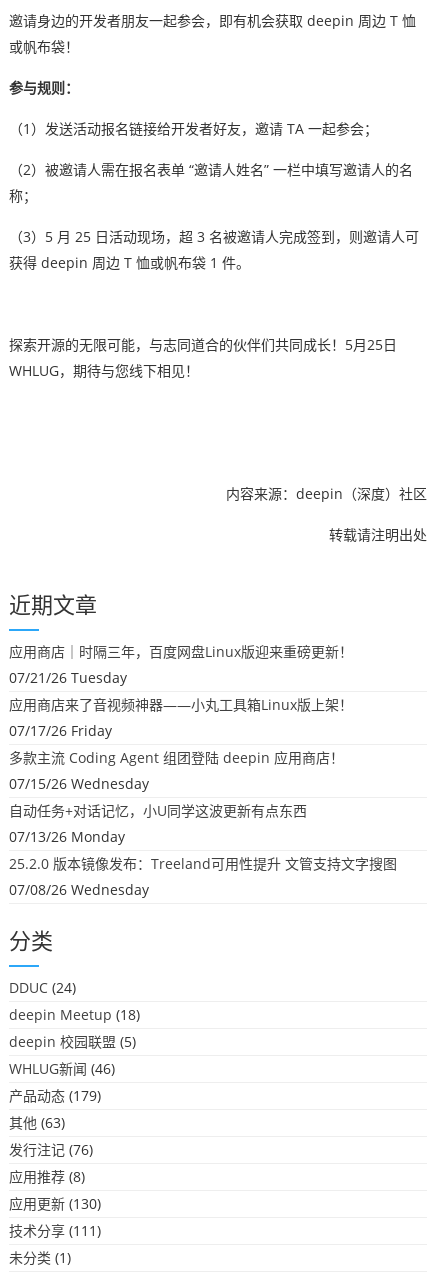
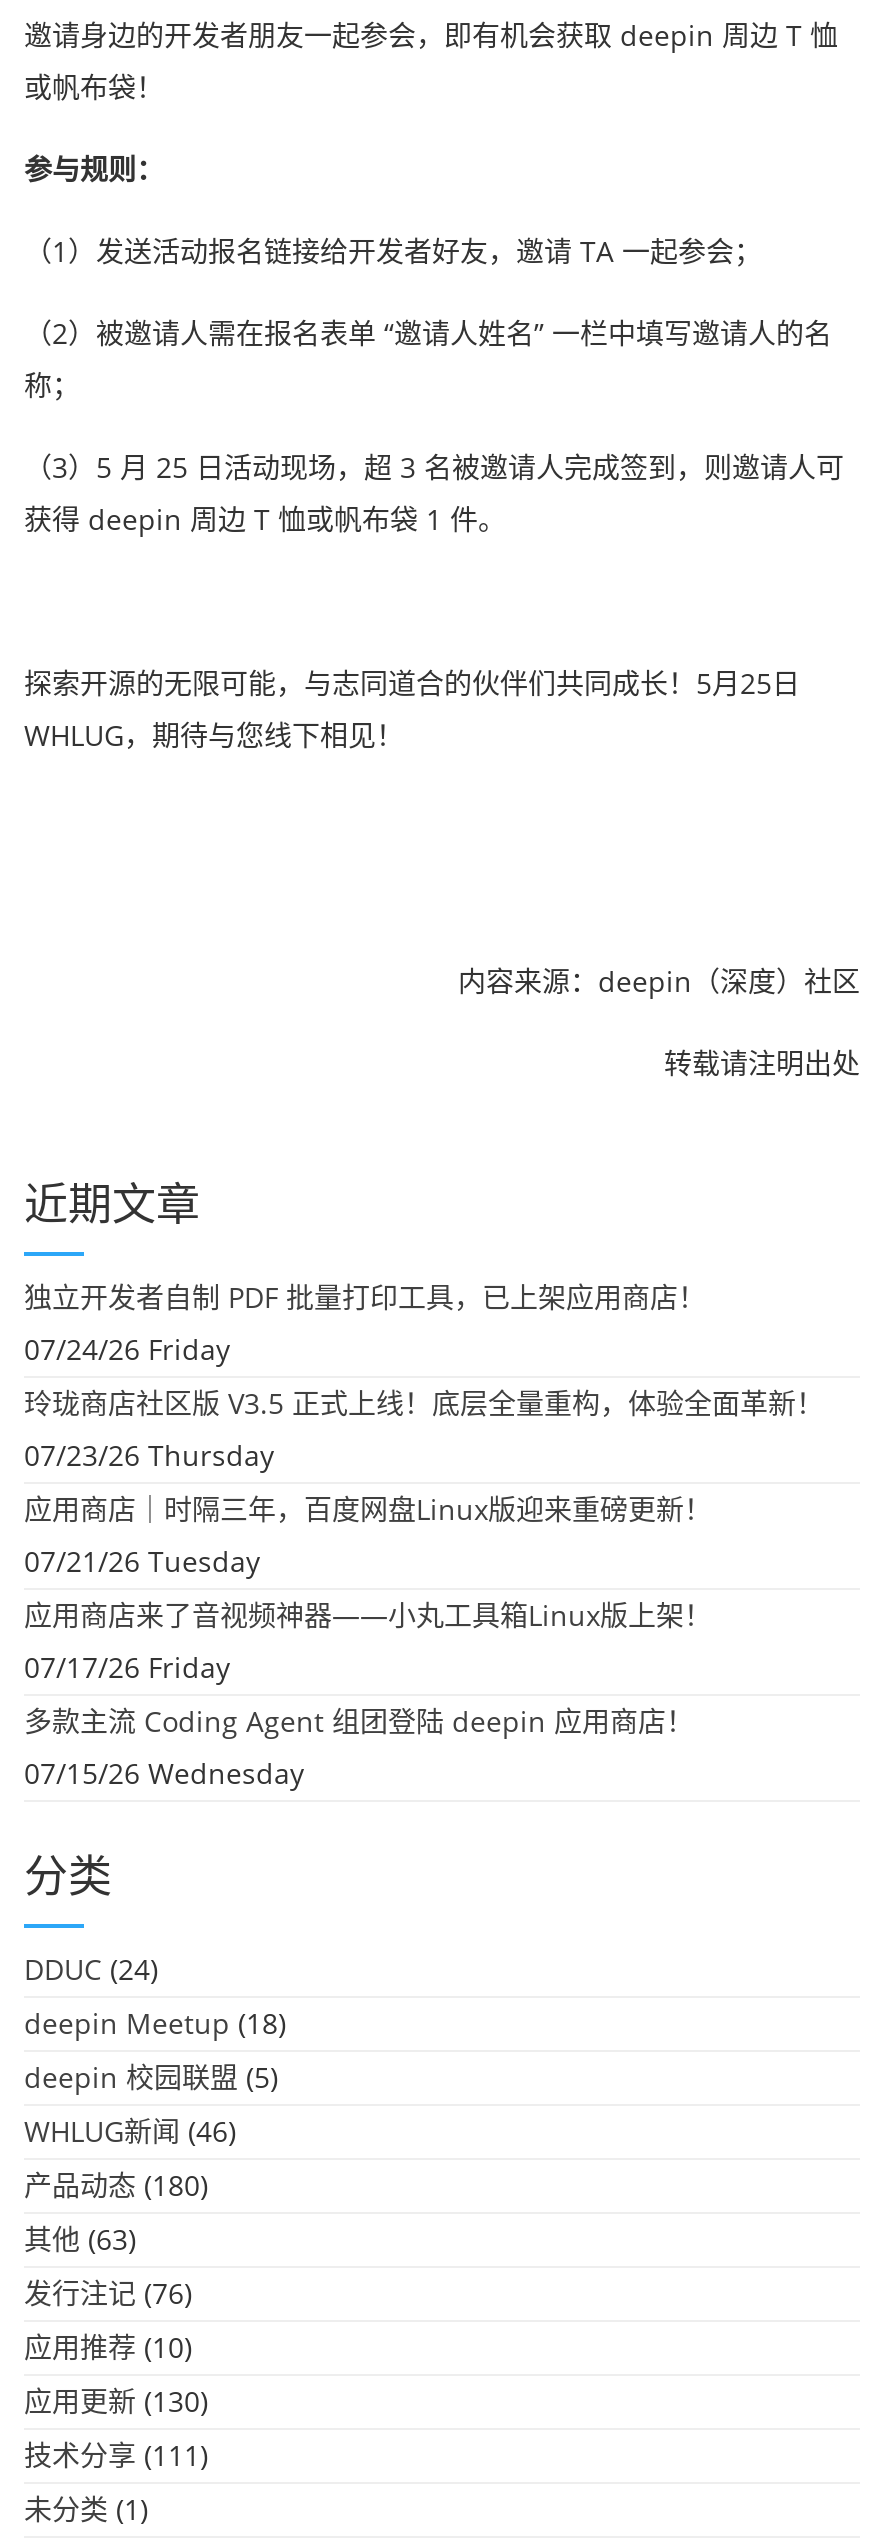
none -> [24,1278,824,1474] 独立开发者自制 PDF 批量打印工具，已上架应用商店！ | 07/24/26 Friday | 玲珑商店社区版 V3.5 正式上线！底层全量重构，体验全面革新！ | 07/23/26 Thursday
moved [9,642,353,793] -> [24,1490,712,1792]: 应用商店｜时隔三年，百度网盘Linux版迎来重磅更新！ | 07/21/26 Tuesday | 应用商店来了音视频神器——小丸工具箱Linux版上架！ | 07/17/26 Friday | 多款主流 Coding Agent 组团登陆 deepin 应用商店！ | 07/15/26 Wednesday
[9,801,397,899] 自动任务+对话记忆，小U同学这波更新有点东西 | 07/13/26 Monday | 25.2.0 版本镜像发布：Treeland可用性提升 文管支持文字搜图 | 07/08/26 Wednesday -> none
[9,1086,101,1105] 产品动态(179) -> [24,2166,208,2204] 产品动态(180)
[9,1167,85,1186] 应用推荐(8) -> [24,2328,192,2366] 应用推荐(10)

